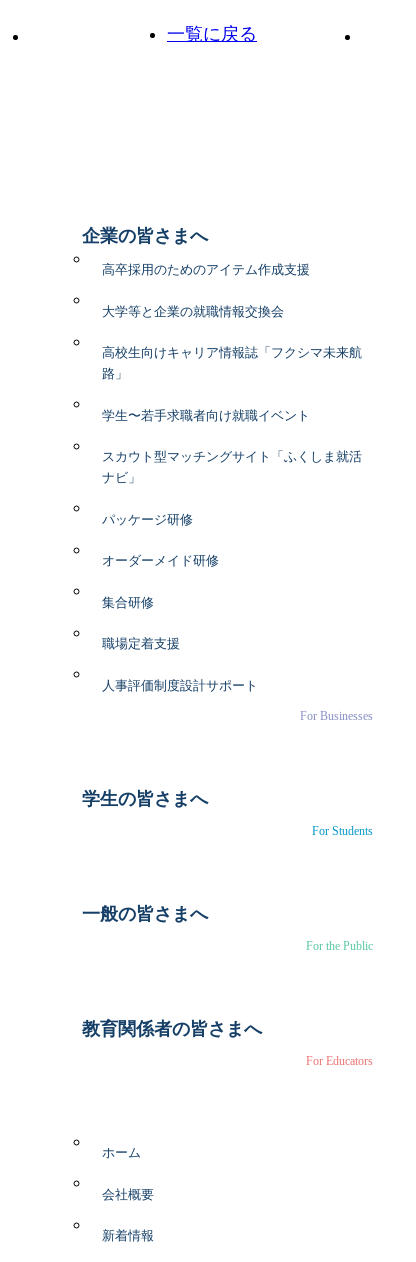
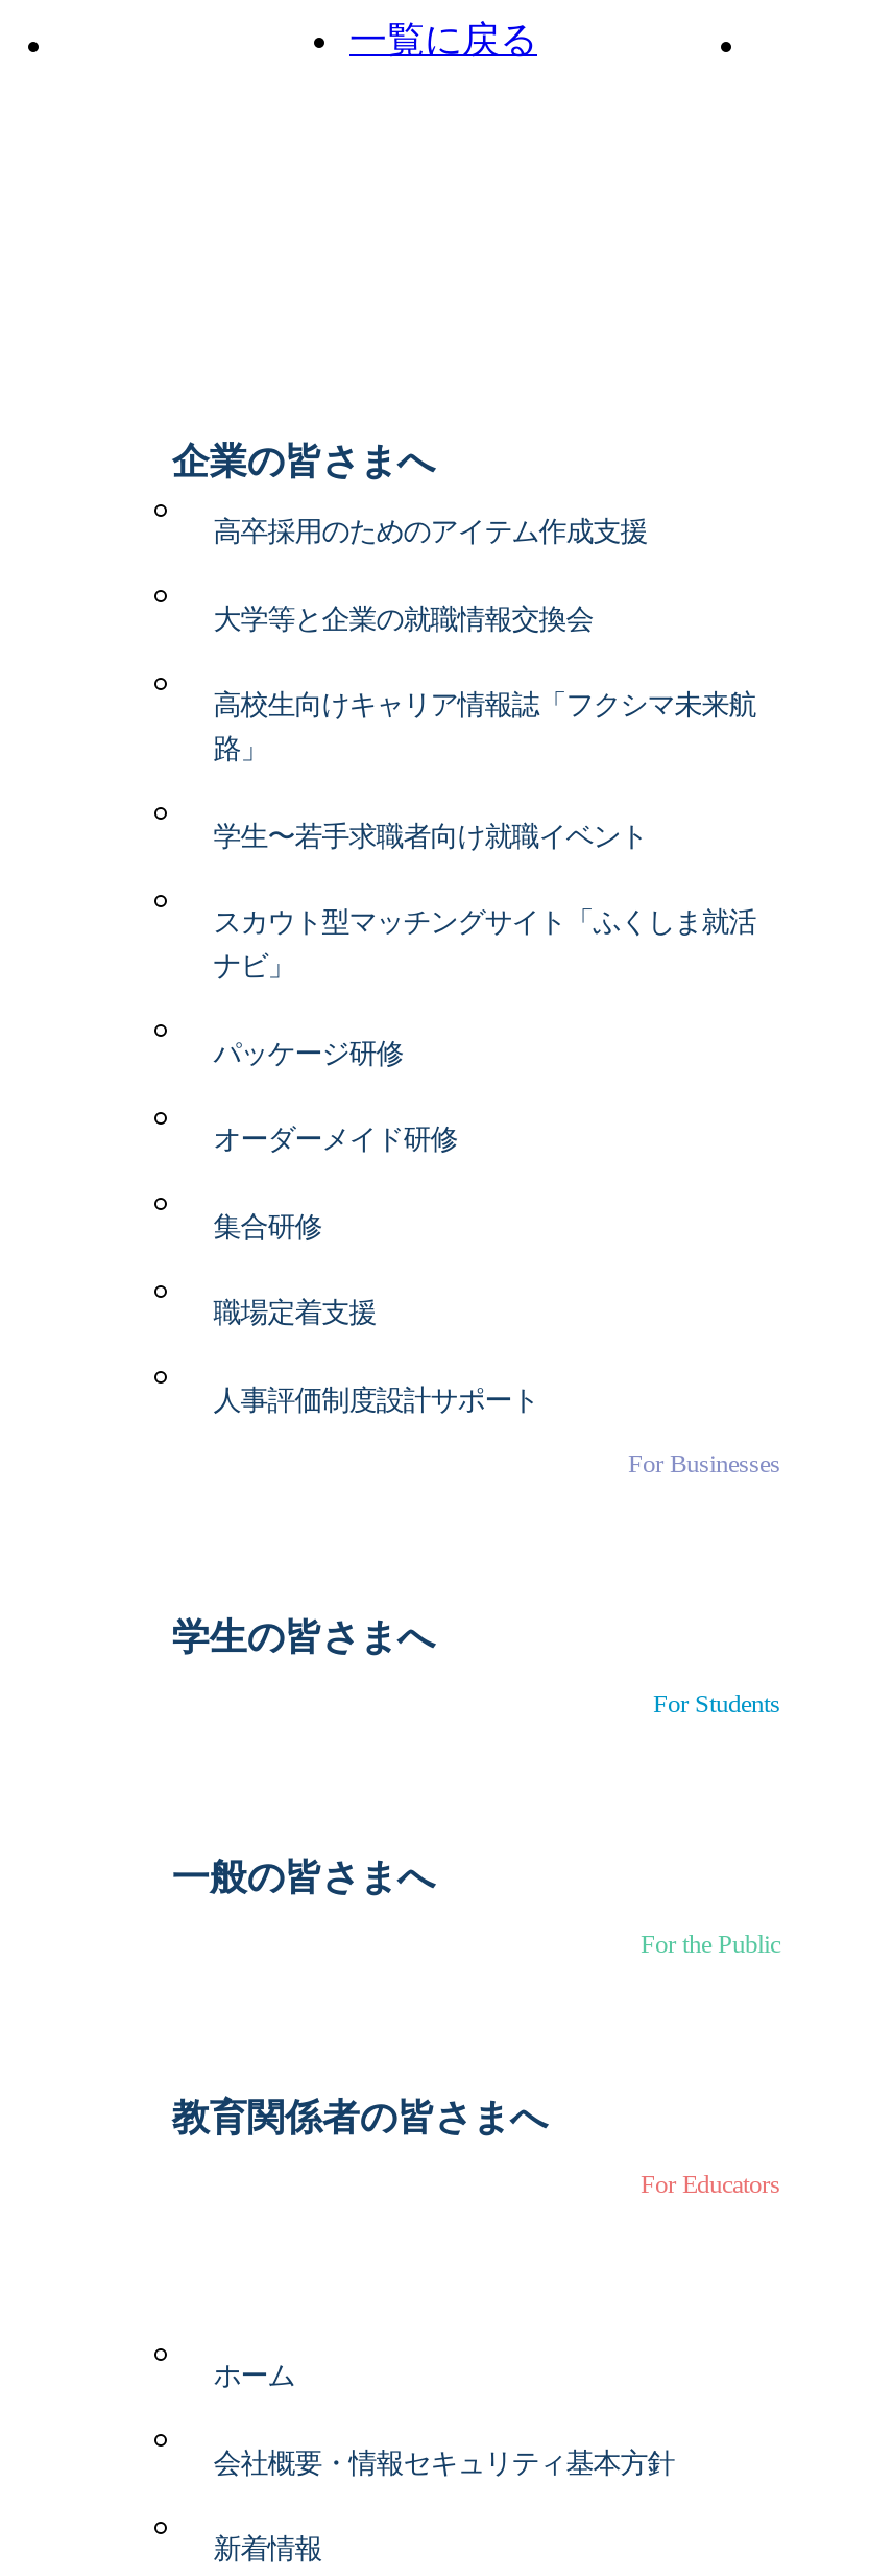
[102,1187,154,1202] 会社概要 -> [213,2447,675,2479] 会社概要・情報セキュリティ基本方針

